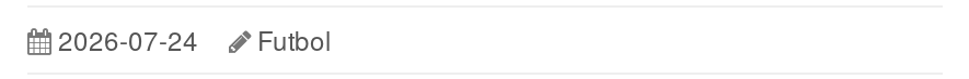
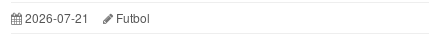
[51,22,332,58] 2026-07-24 Futbol -> [22,9,150,26] 2026-07-21 Futbol

